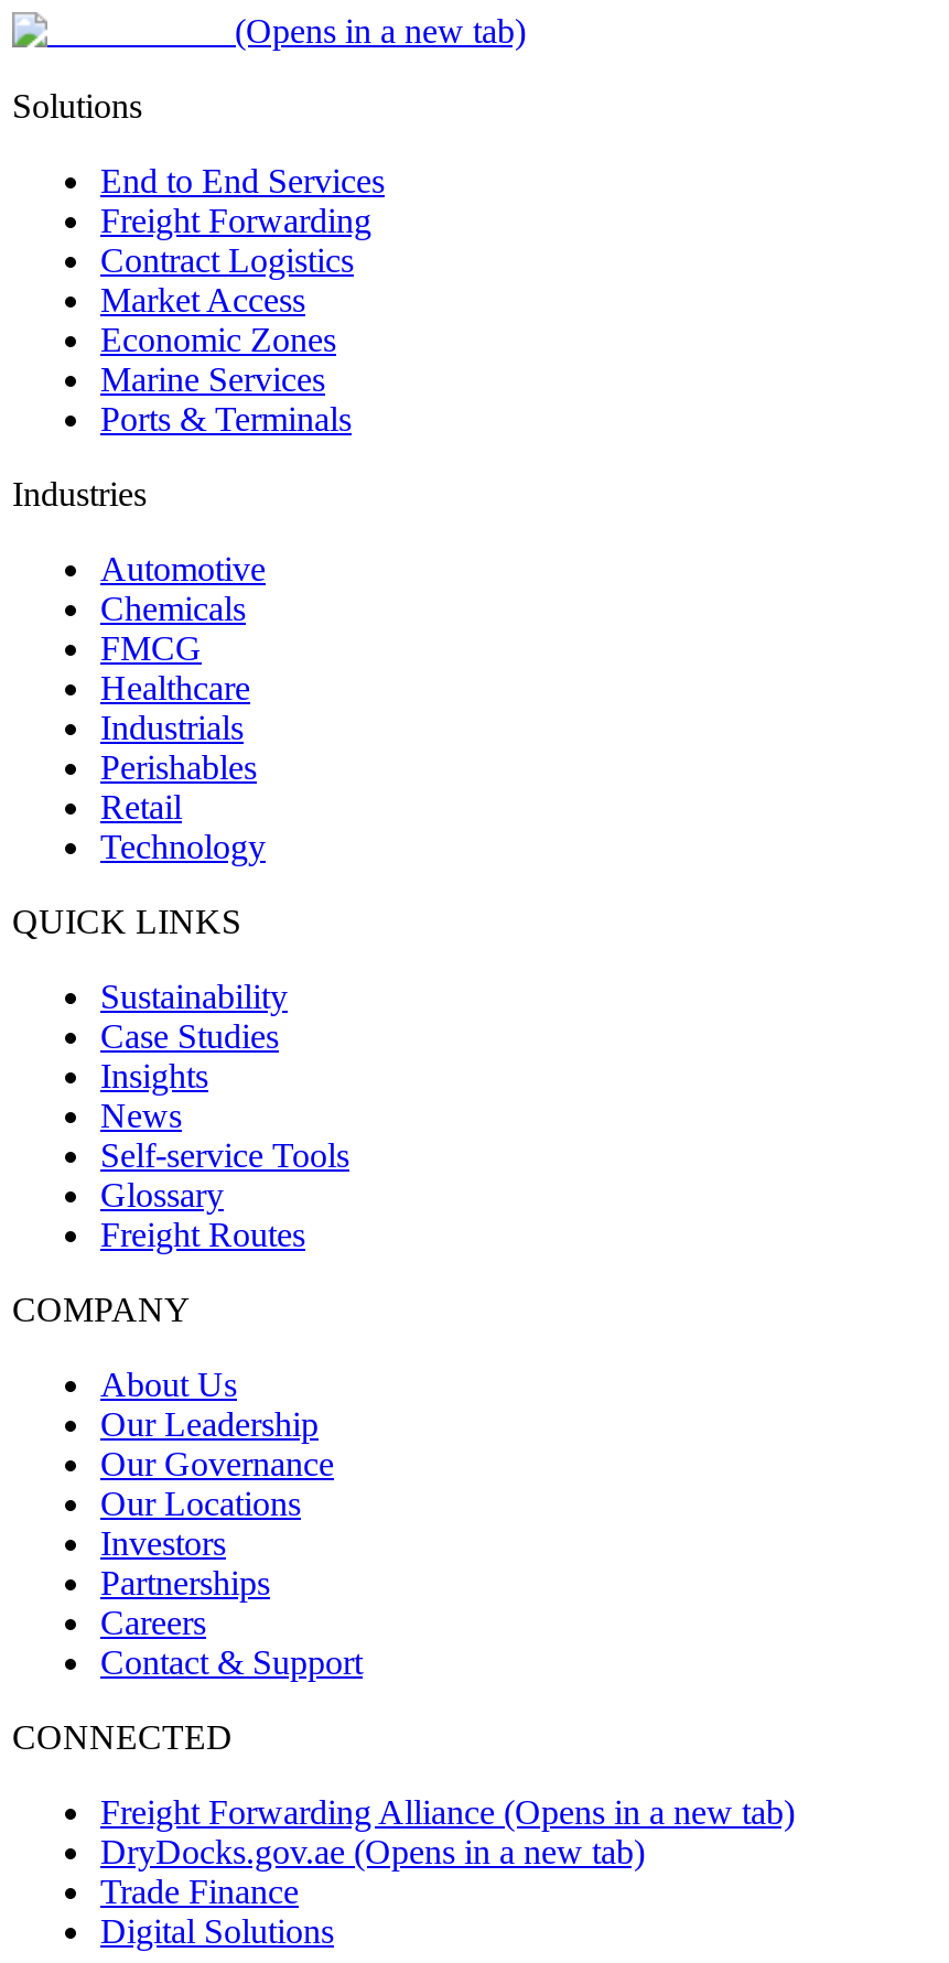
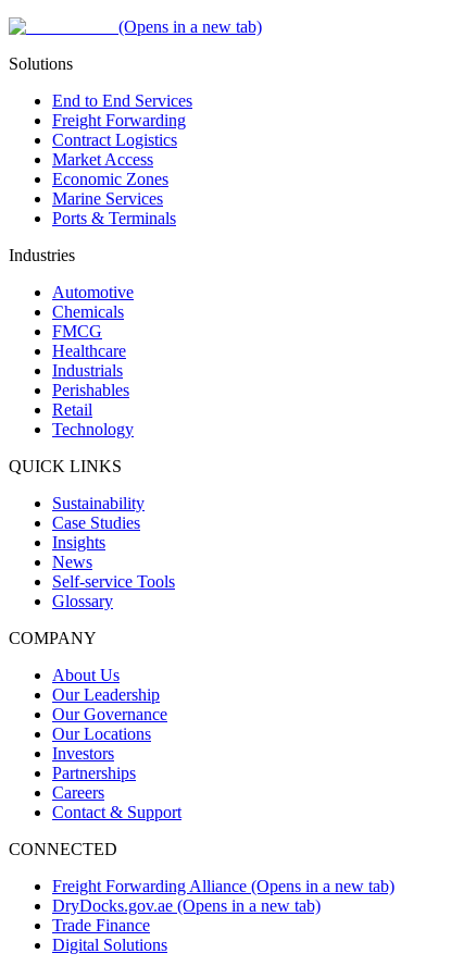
[100,1216,305,1254] Freight Routes -> none

